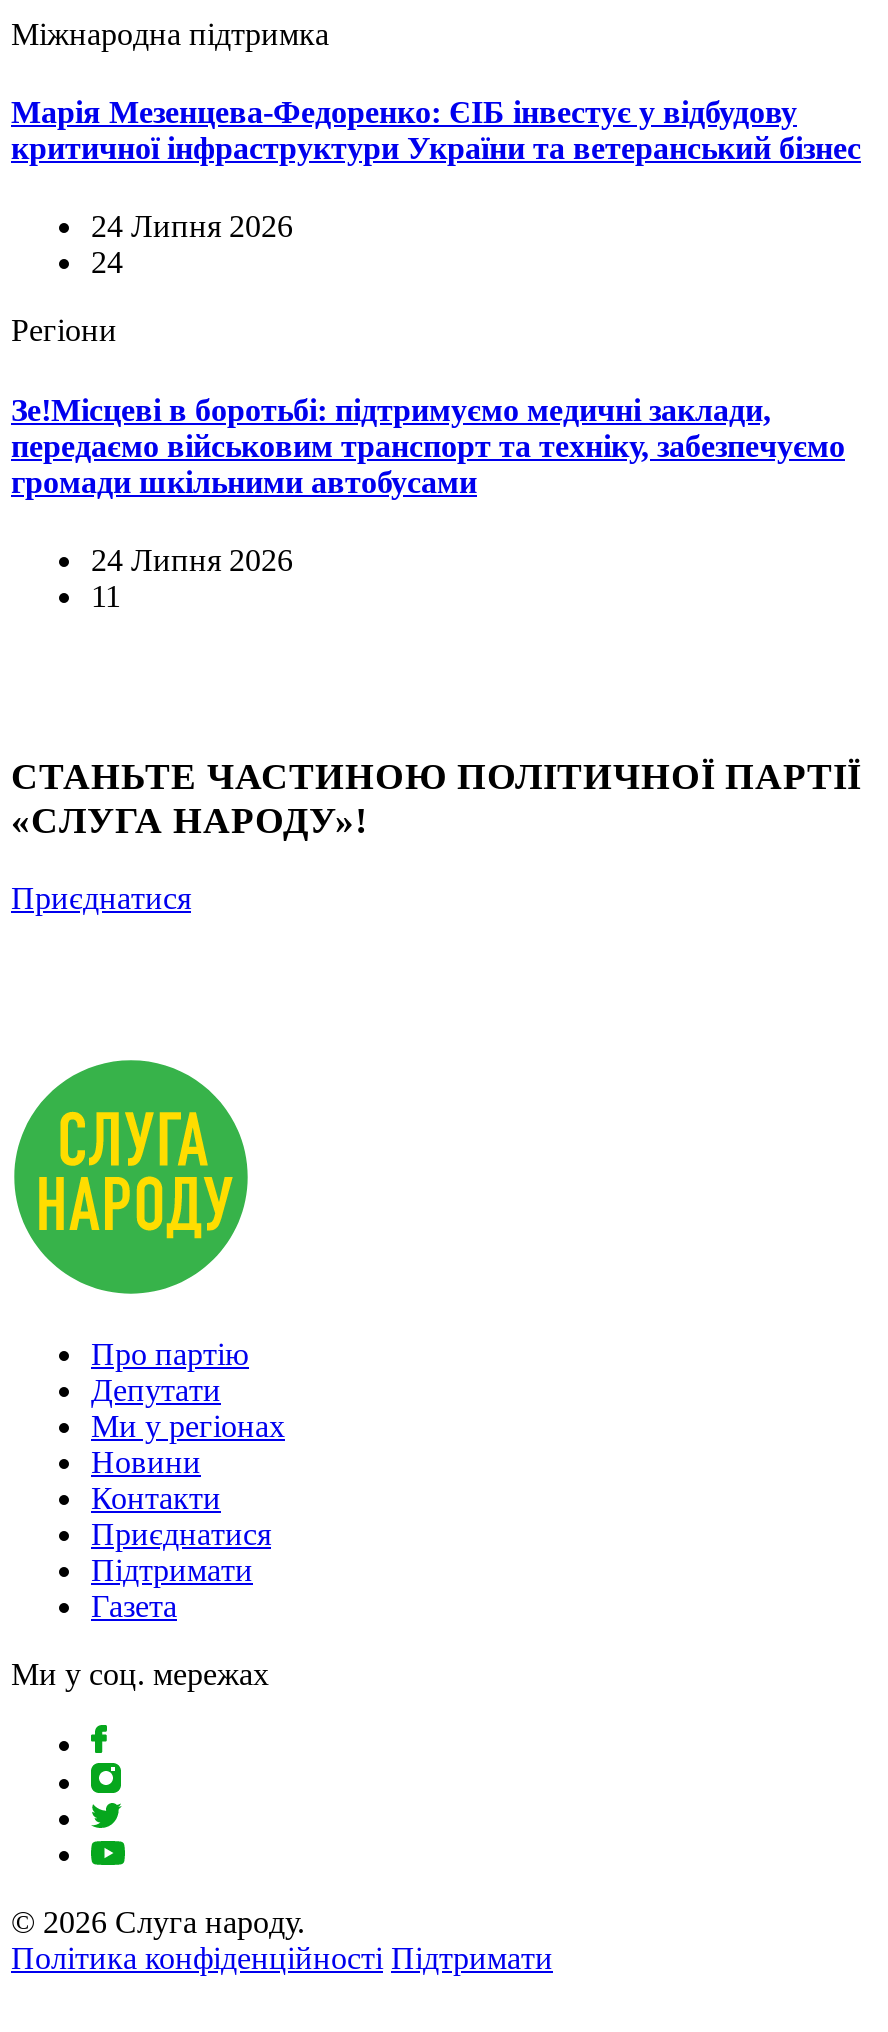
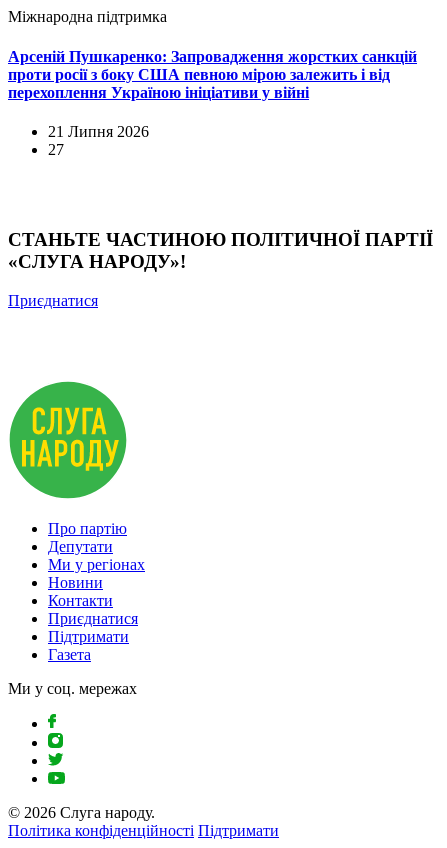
[11,95,861,613] Марія Мезенцева-Федоренко: ЄІБ інвестує у відбудову | критичної інфраструктури України та ветеранський бізнес | 24 Липня 2026 | 24 | Регіони | Зе!Місцеві в боротьбі: підтримуємо медичні заклади, | передаємо військовим транспорт та техніку, забезпечуємо | громади шкільними автобусами | 24 Липня 2026 | 11 -> [8,48,417,158] Арсеній Пушкаренко: Запровадження жорстких санкцій | проти росії з боку США певною мірою залежить і від | перехоплення Україною ініціативи у війні | 21 Липня 2026 | 27

